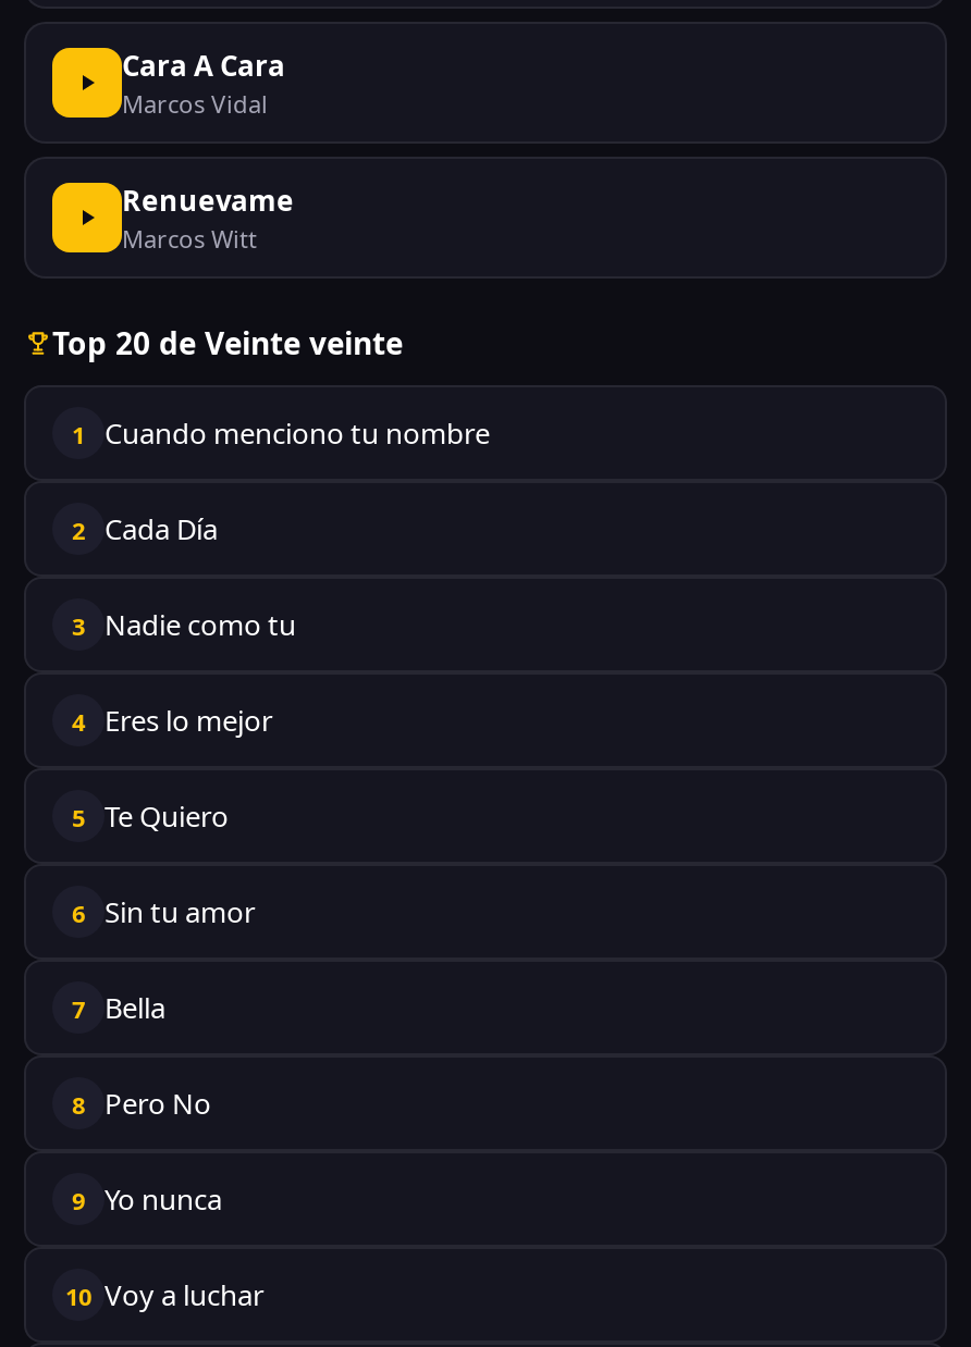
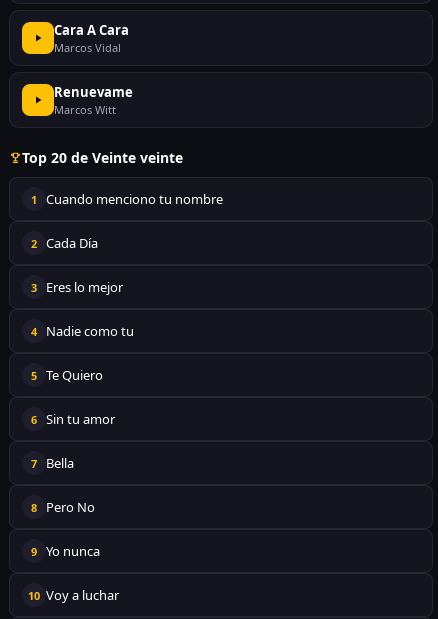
[72,605,296,644] 3 Nadie como tu -> [31,278,123,296] 3 Eres lo mejor
[72,701,272,740] 4 Eres lo mejor -> [31,322,134,340] 4 Nadie como tu

